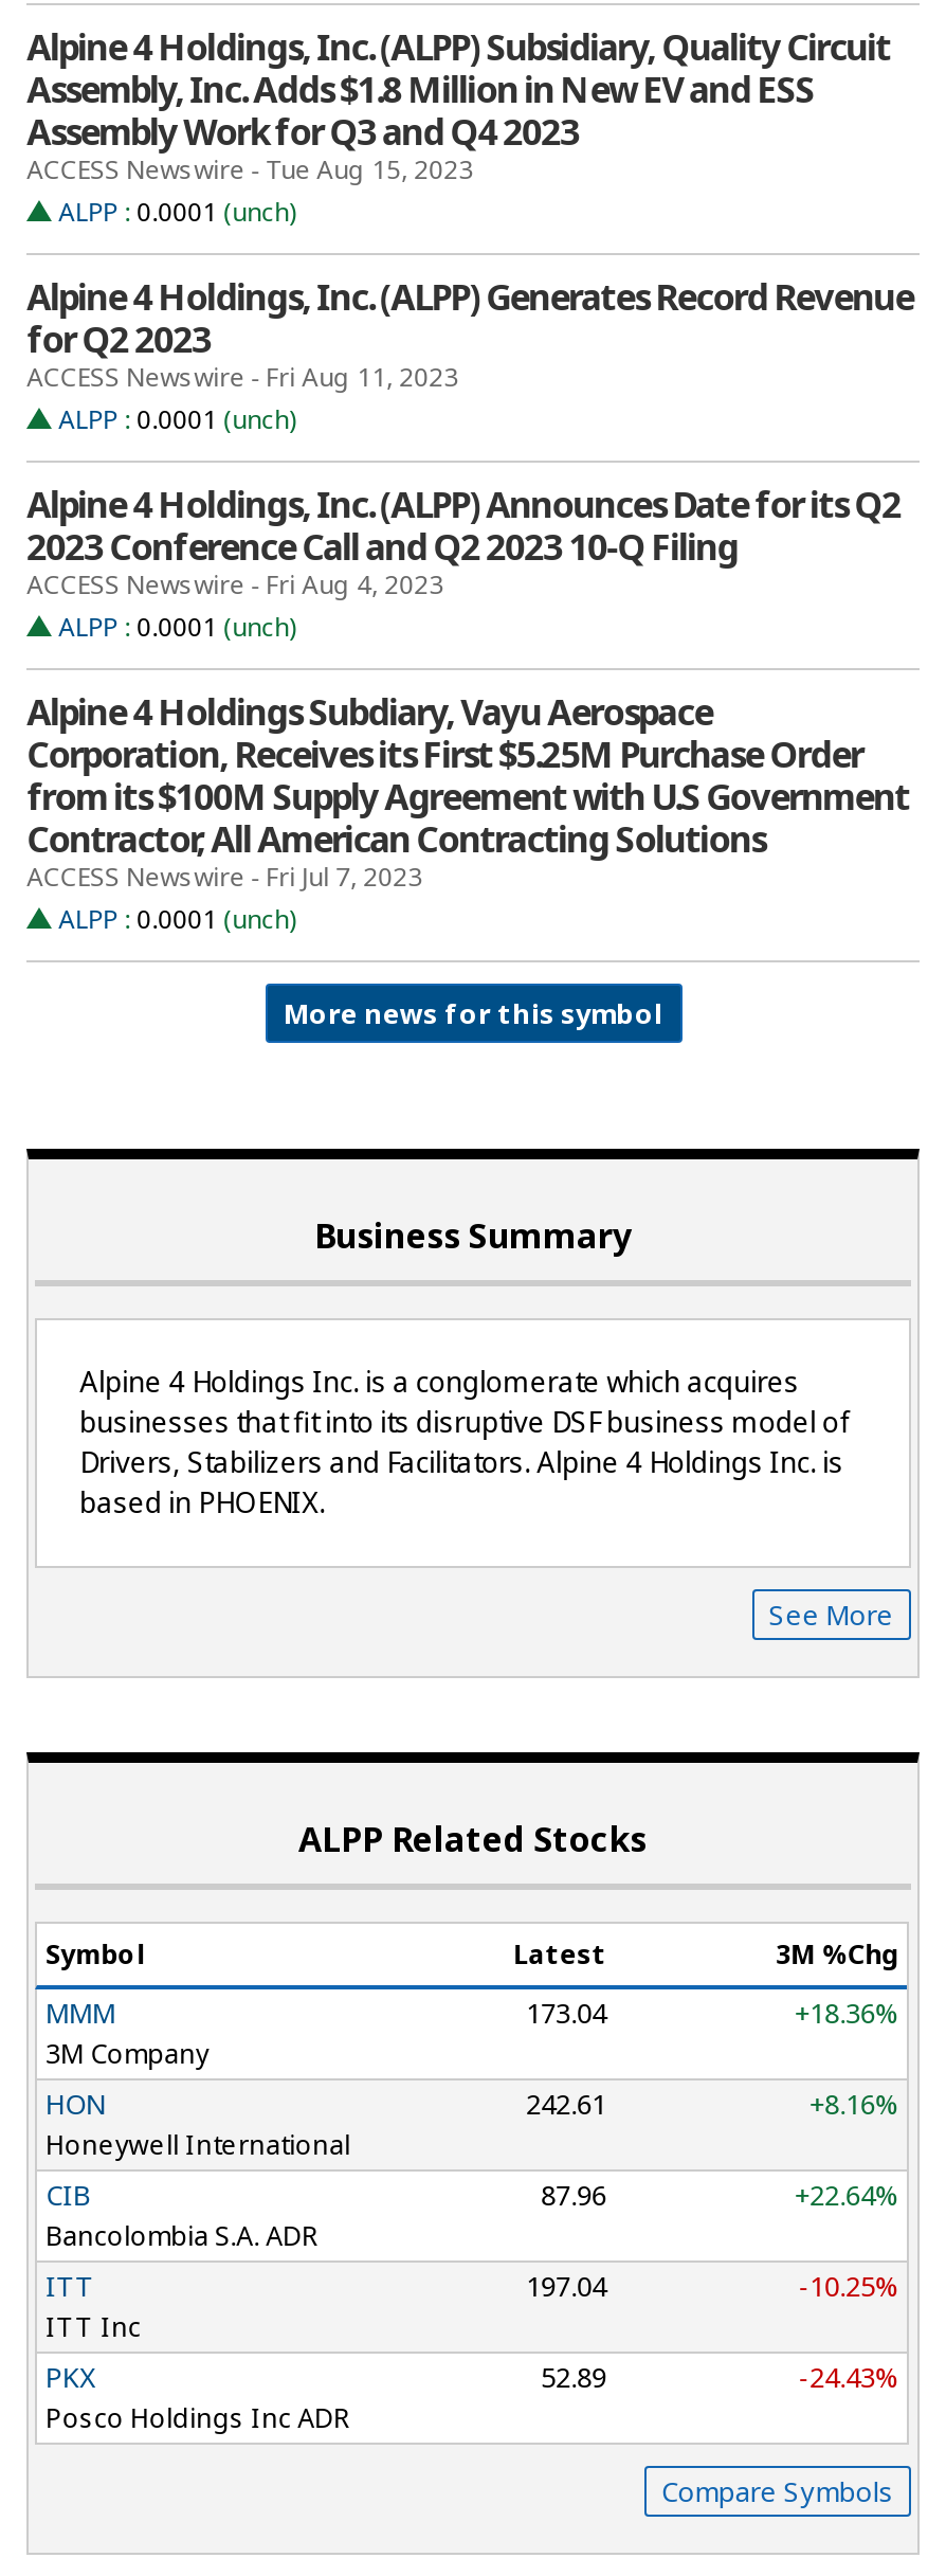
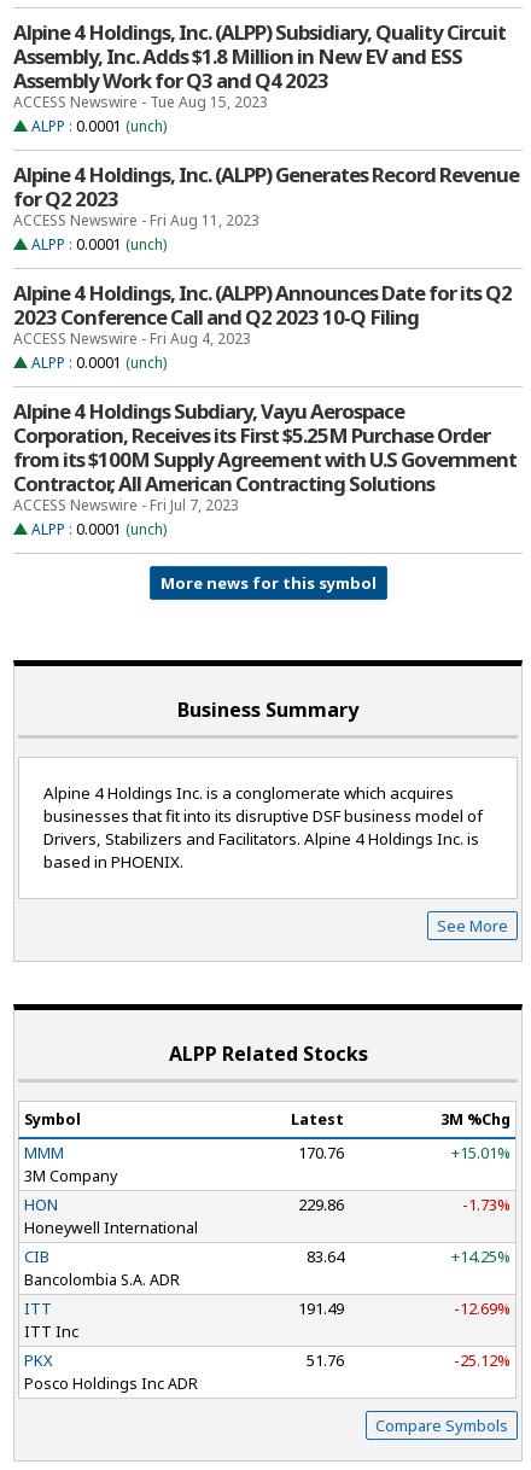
[526,1995,607,2033] 173.04 -> [298,1142,344,1164] 170.76
[795,1995,899,2033] +18.36% -> [451,1142,511,1164] +15.01%
[526,2086,607,2124] 242.61 -> [298,1194,344,1216] 229.86
[810,2086,899,2124] +8.16% -> [462,1194,511,1216] -1.73%
[541,2177,607,2215] 87.96 -> [307,1246,344,1268] 83.64
[795,2177,899,2215] +22.64% -> [451,1246,511,1268] +14.25%
[526,2268,607,2306] 197.04 -> [298,1298,344,1320] 191.49
[799,2268,899,2306] -10.25% -> [454,1298,511,1320] -12.69%
[541,2359,607,2397] 52.89 -> [307,1350,344,1372] 51.76
[799,2359,899,2397] -24.43% -> [454,1350,511,1372] -25.12%

